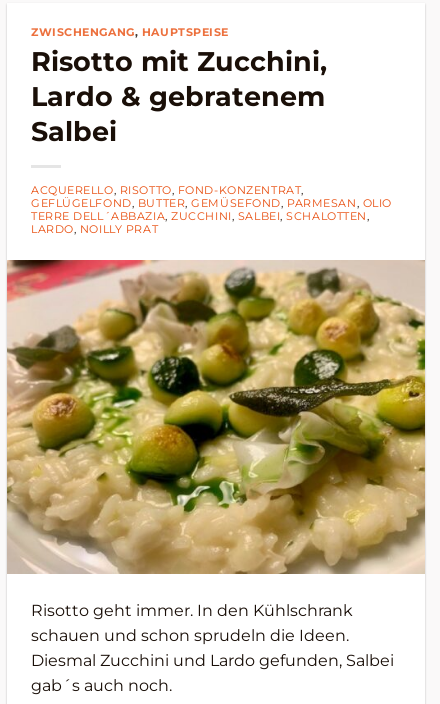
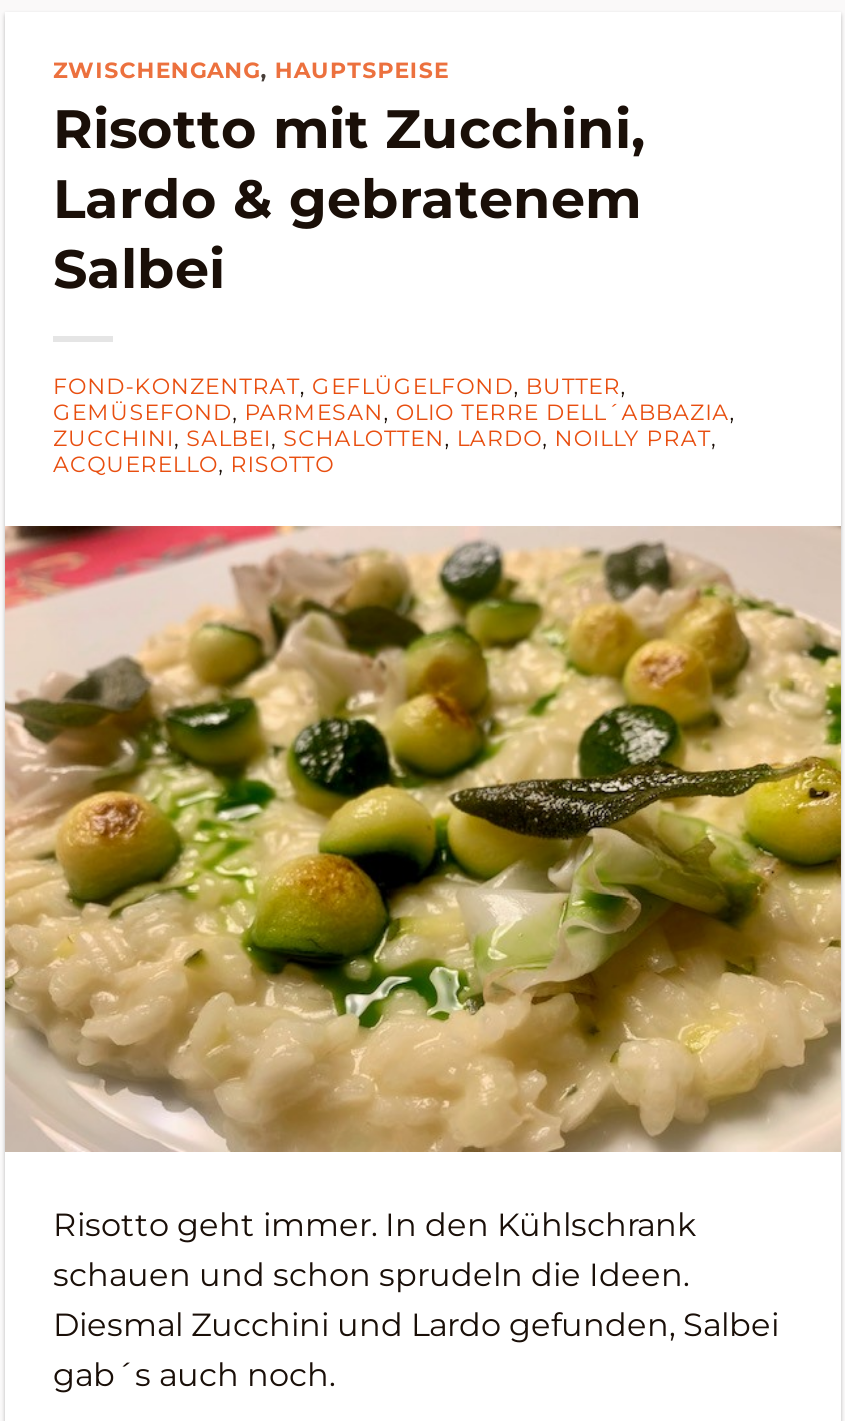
[31,183,392,236] ACQUERELLO, RISOTTO, FOND-KONZENTRAT, | GEFLÜGELFOND, BUTTER, GEMÜSEFOND, PARMESAN, OLIO | TERRE DELL´ABBAZIA, ZUCCHINI, SALBEI, SCHALOTTEN, | LARDO, NOILLY PRAT -> [53,371,735,477] FOND-KONZENTRAT, GEFLÜGELFOND, BUTTER, | GEMÜSEFOND, PARMESAN, OLIO TERRE DELL´ABBAZIA, | ZUCCHINI, SALBEI, SCHALOTTEN, LARDO, NOILLY PRAT, | ACQUERELLO, RISOTTO

